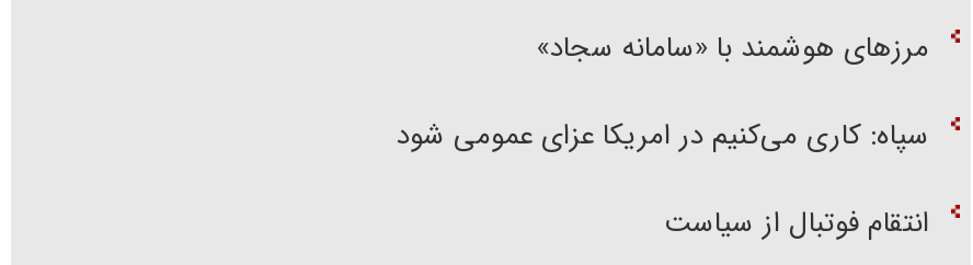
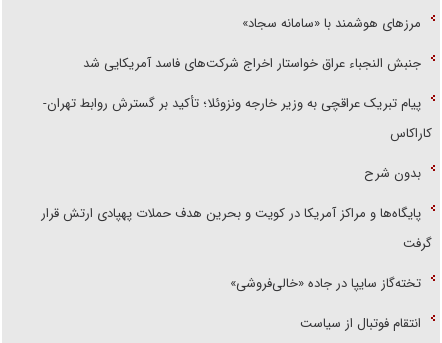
[397,113,929,159] سپاه: کاری می‌کنیم در امریکا عزای عمومی شود -> [41,53,432,294] جنبش النجباء عراق خواستار اخراج شرکت‌های فاسد آمریکایی شد | پیام تبریک عراقچی به وزیر خارجه ونزوئلا؛ تأکید بر گسترش روابط تهران- | کاراکاس | بدون شرح | پایگاه‌ها و مراکز آمریکا در کویت و بحرین هدف حملات پهپادی ارتش قرار | گرفت | تخته‌گاز سایپا در جاده «خالی‌فروشی»

